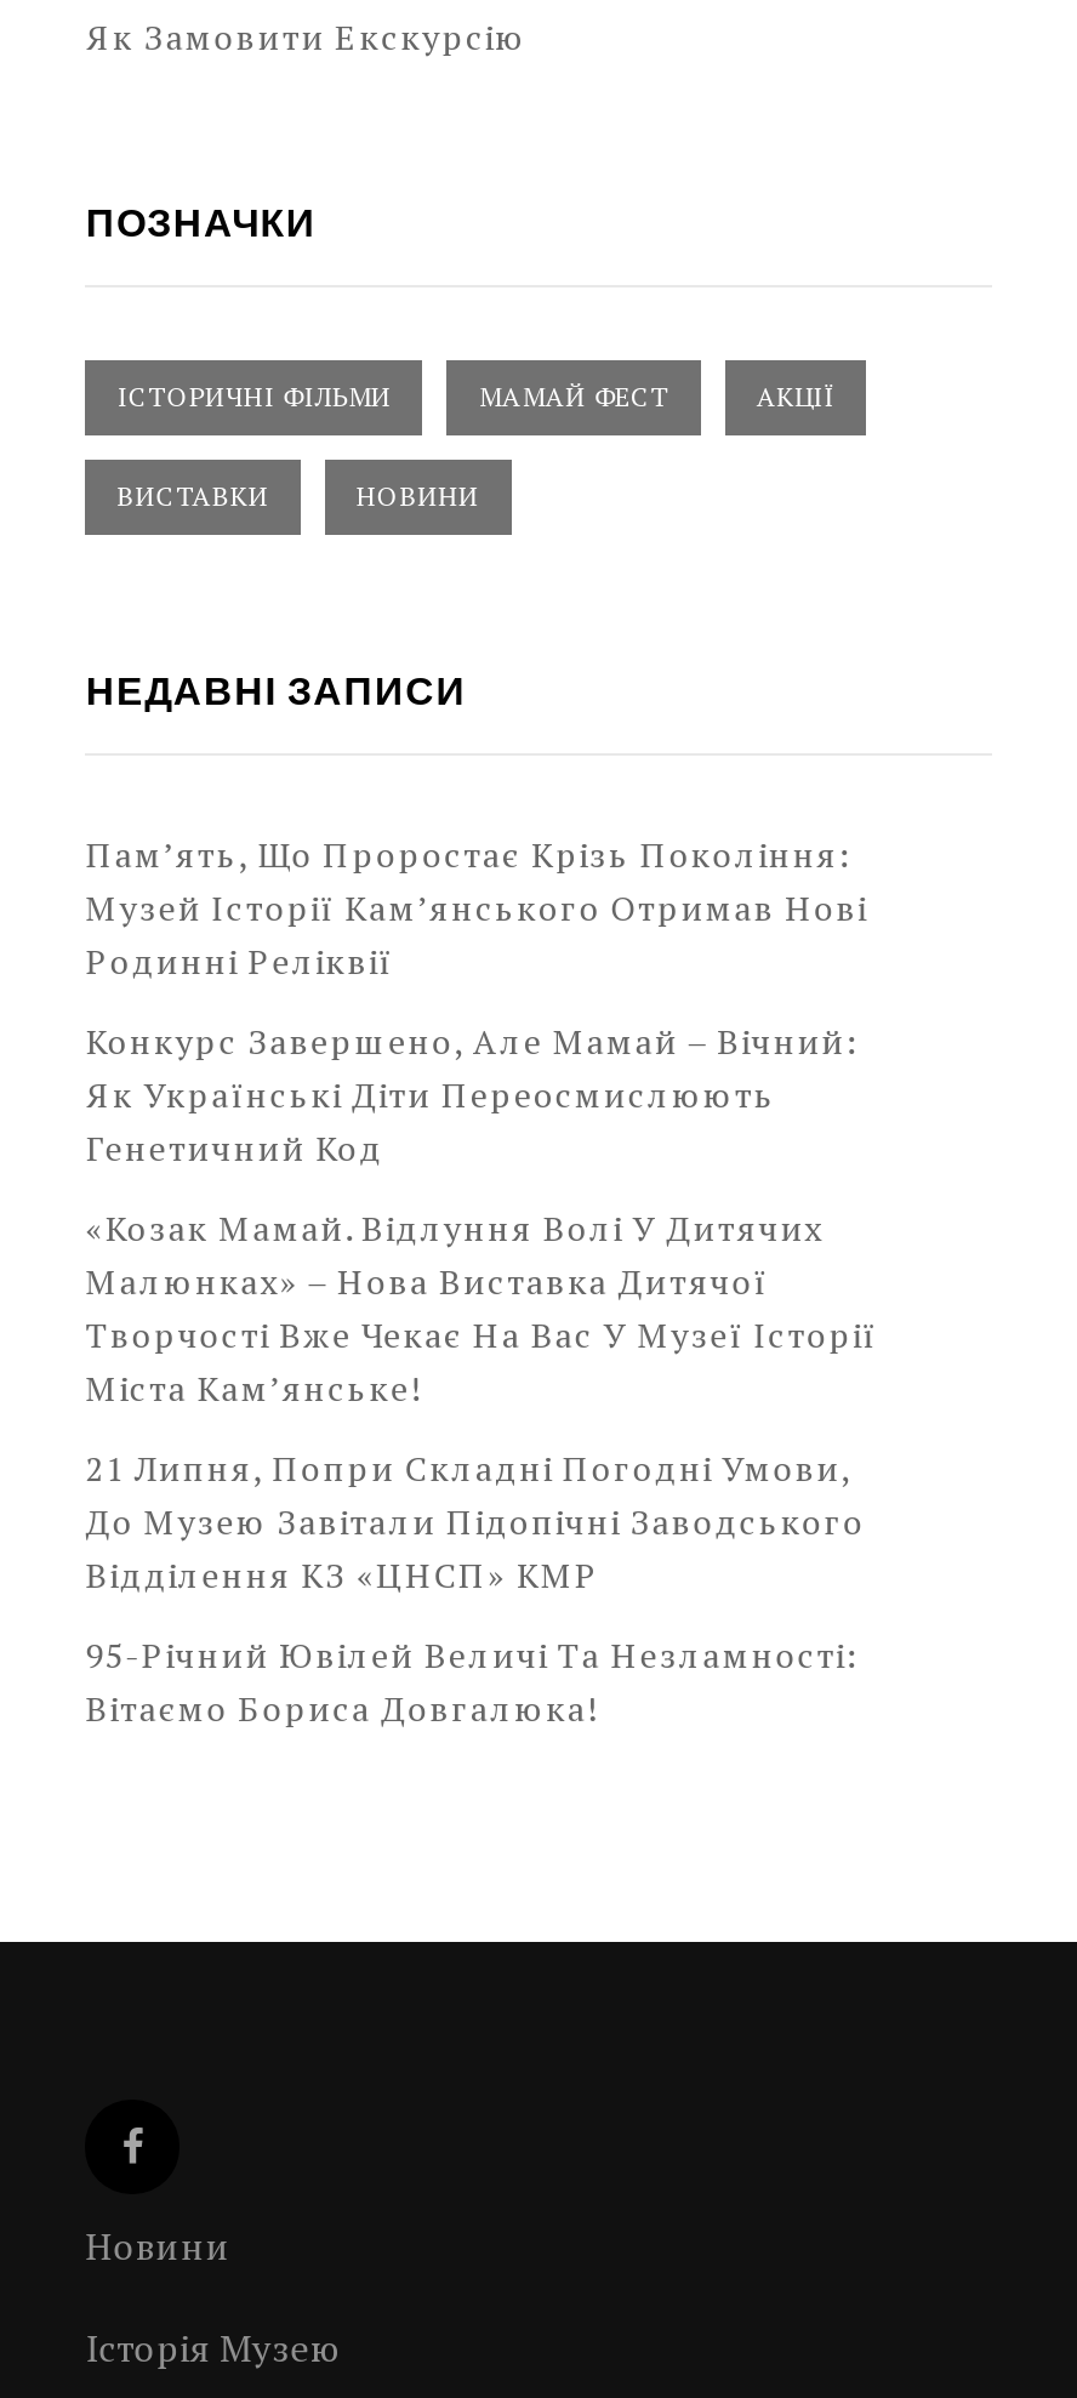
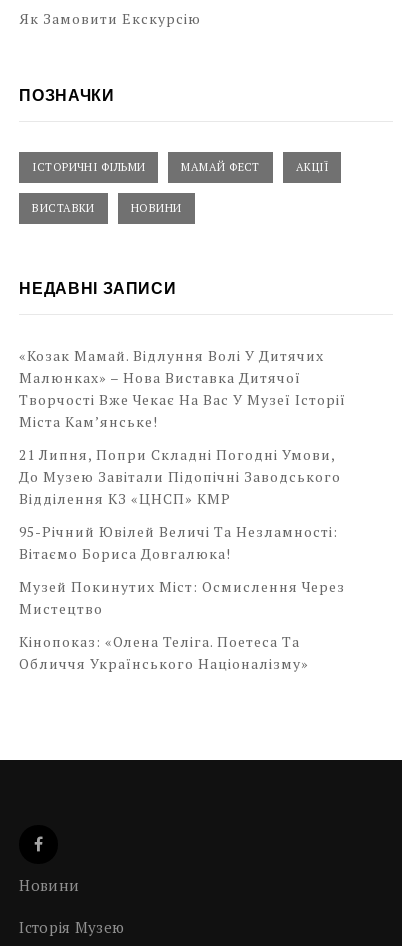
[86,832,867,1171] Пам’ять, Що Проростає Крізь Покоління: | Музей Історії Кам’янського Отримав Нові | Родинні Реліквії | Конкурс Завершено, Але Мамай – Вічний: | Як Українські Діти Переосмислюють | Генетичний Код -> none
moved [86,1205,877,1732] -> [19,346,346,563]: «Козак Мамай. Відлуння Волі У Дитячих | Малюнках» – Нова Виставка Дитячої | Творчості Вже Чекає На Вас У Музеї Історії | ... | 95-Річний Ювілей Величі Та Незламності: | Вітаємо Бориса Довгалюка!
none -> [19,577,345,673] Музей Покинутих Міст: Осмислення Через | Мистецтво | Кінопоказ: «Олена Теліга. Поетеса Та | Обличчя Українського Націоналізму»

